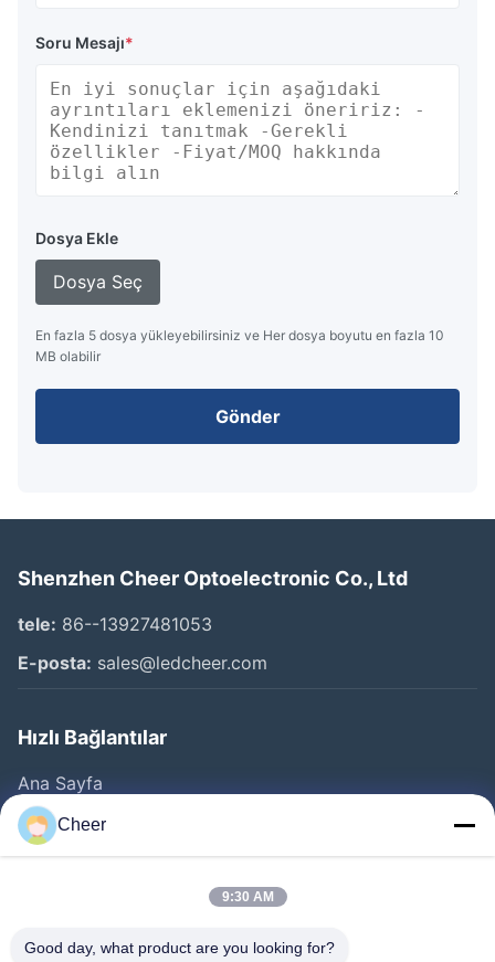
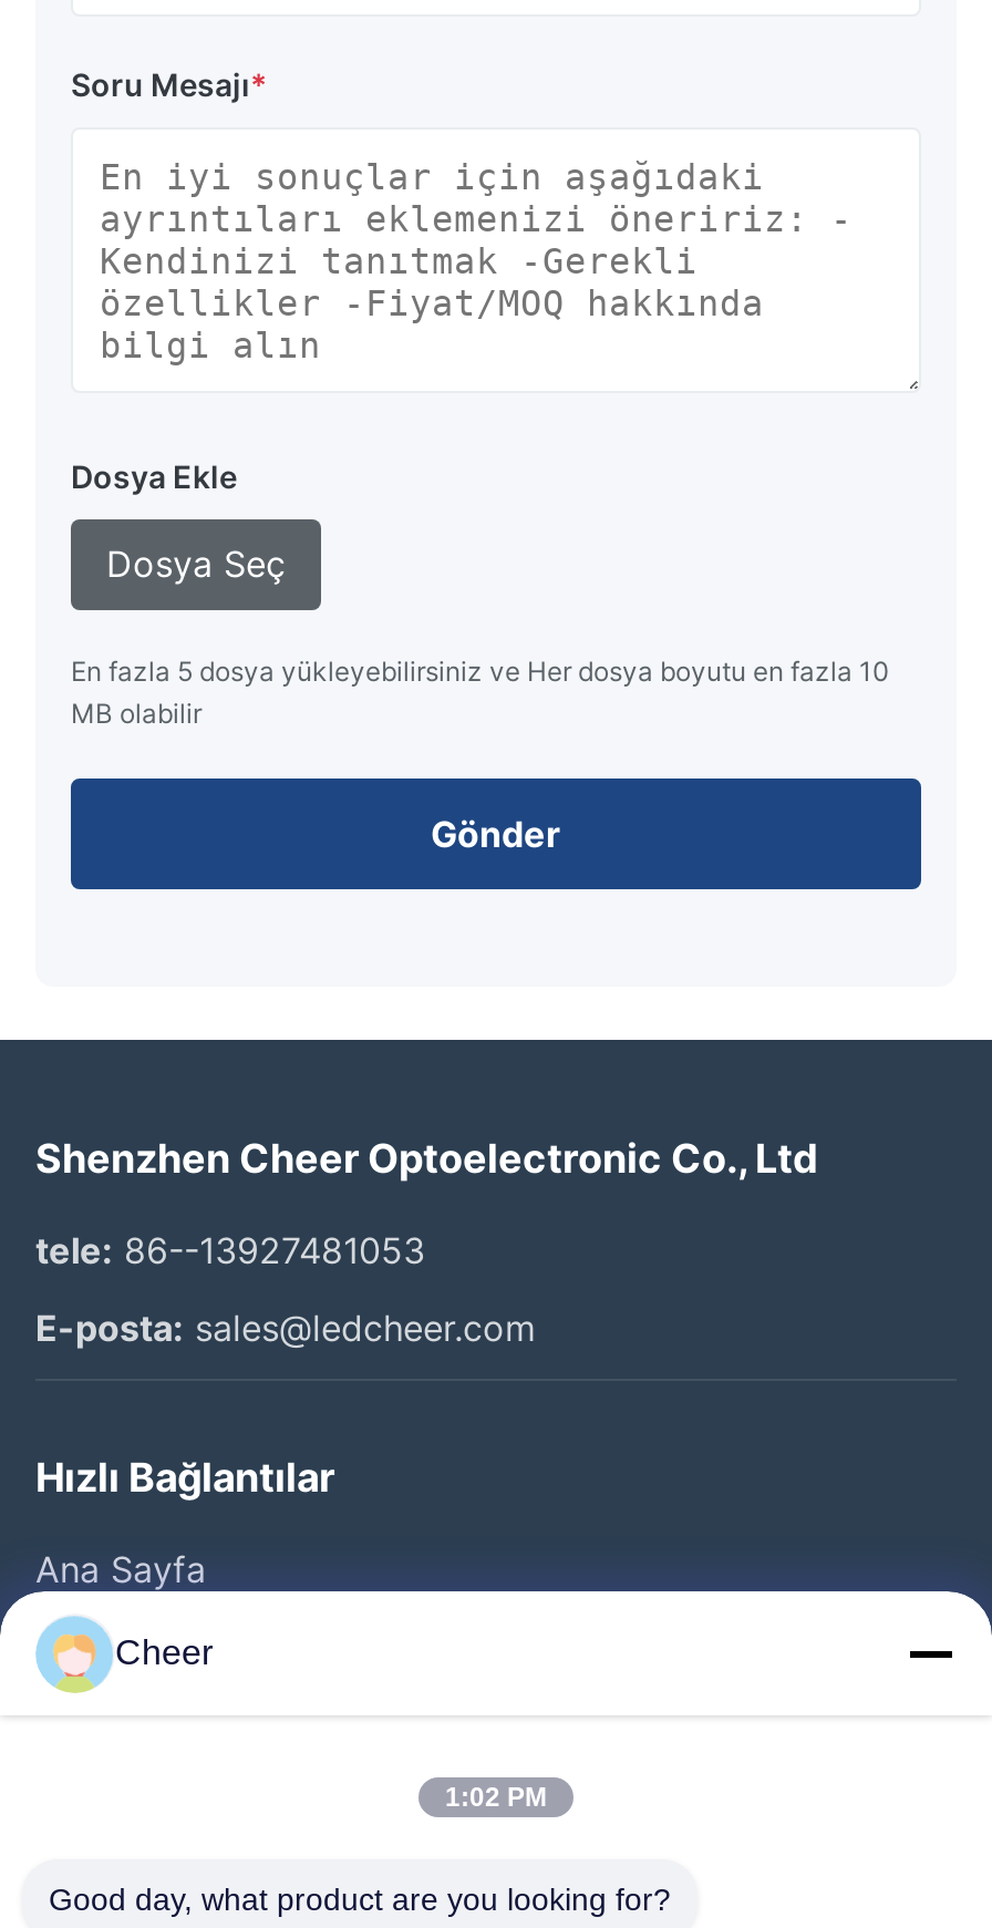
[222,889,273,905] 9:30 AM -> [445,1782,547,1813] 1:02 PM

